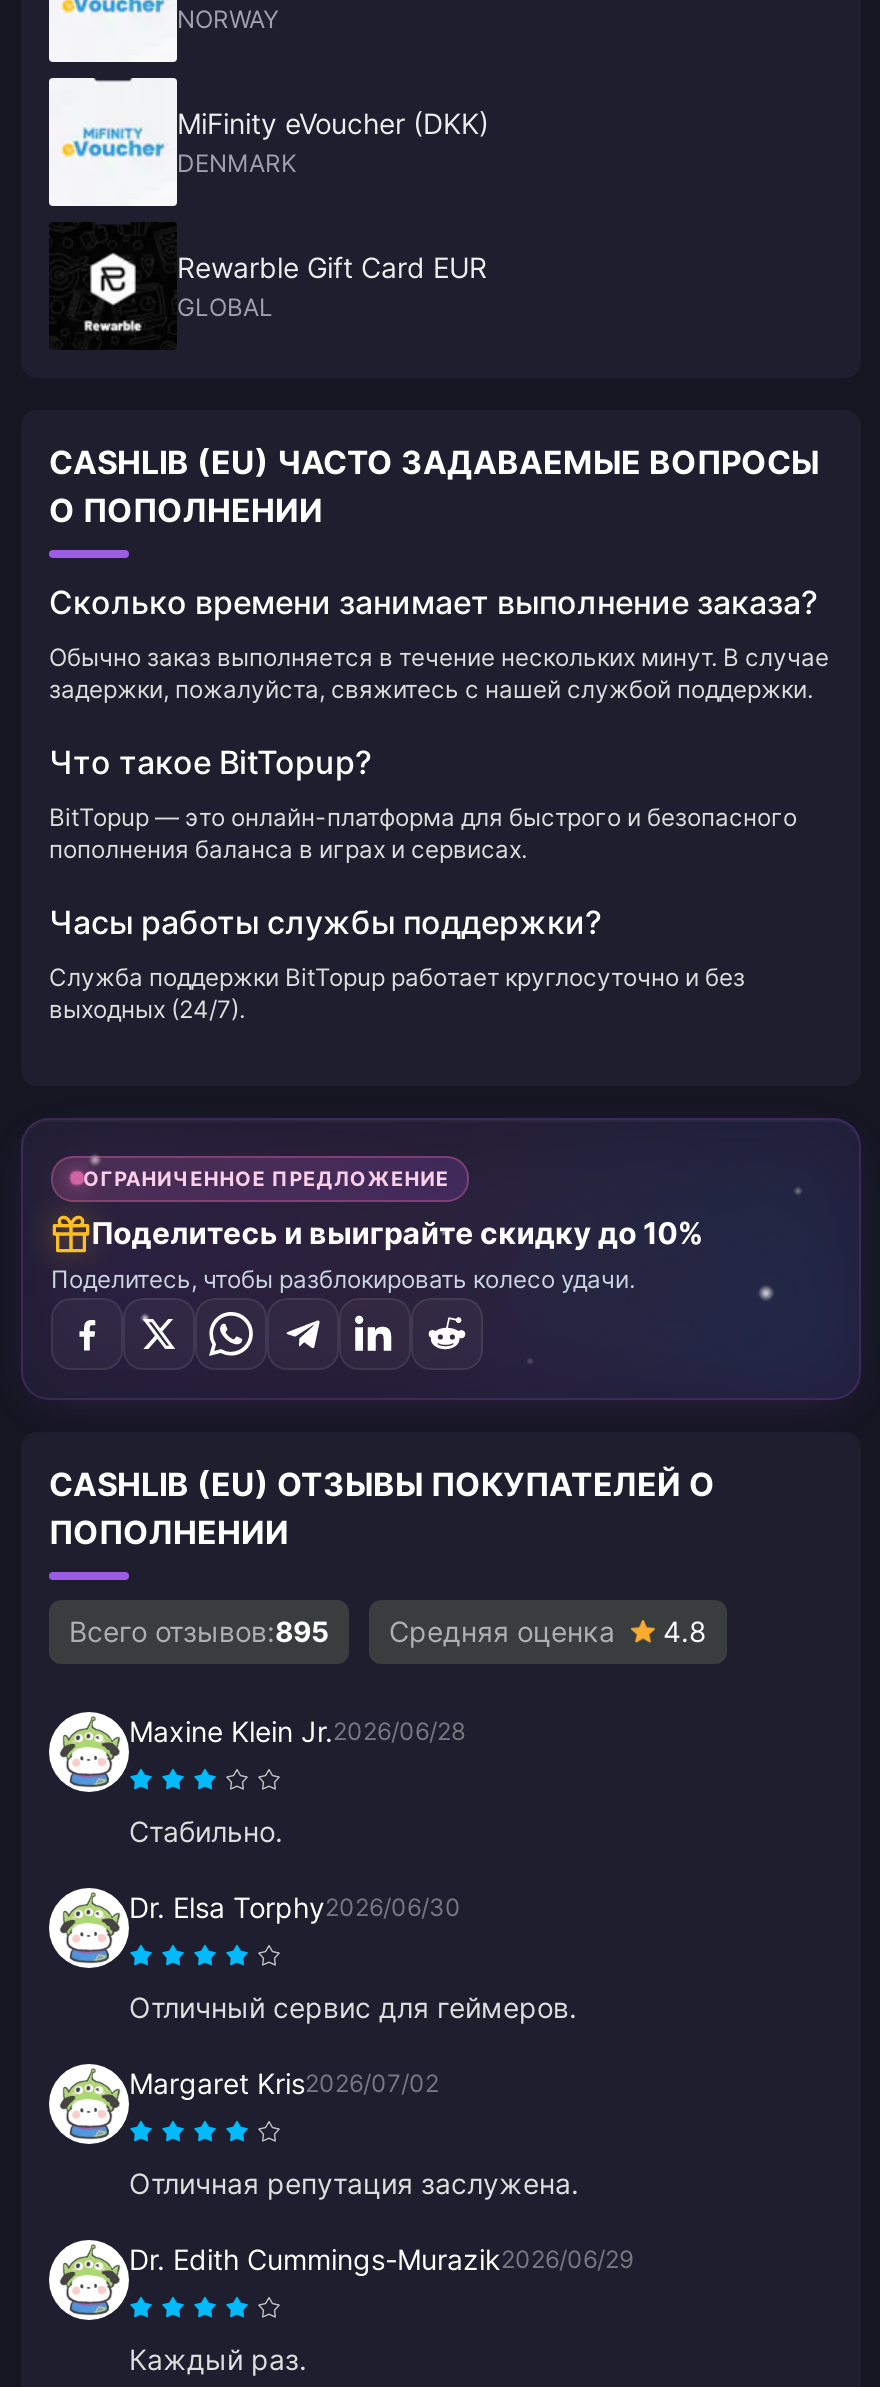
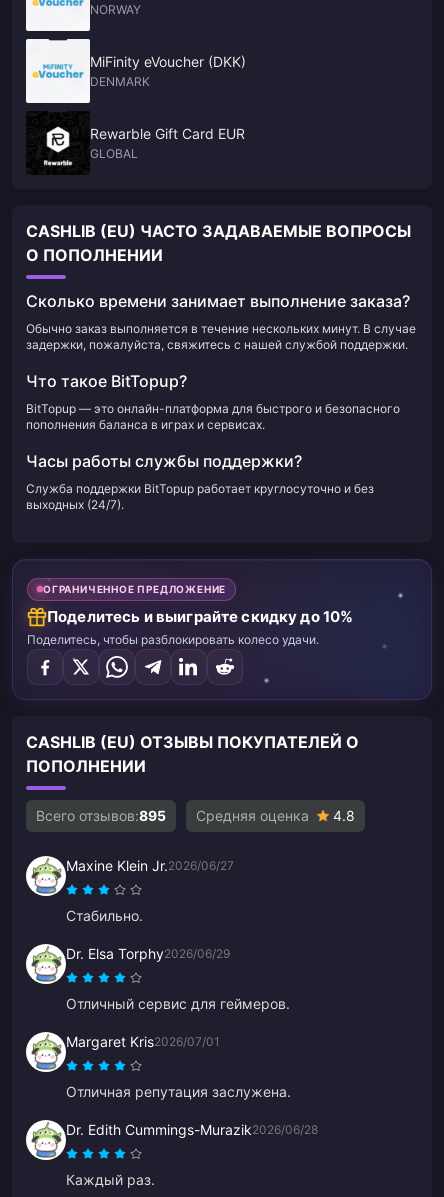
[129,1713,465,1747] Maxine Klein Jr.2026/06/28 -> [66,856,234,873] Maxine Klein Jr.2026/06/27
[129,1889,461,1923] Dr. Elsa Torphy2026/06/30 -> [66,944,230,961] Dr. Elsa Torphy2026/06/29
[129,2065,439,2099] Margaret Kris2026/07/02 -> [66,1032,220,1049] Margaret Kris2026/07/01
[129,2241,633,2275] Dr. Edith Cummings-Murazik2026/06/29 -> [66,1120,318,1137] Dr. Edith Cummings-Murazik2026/06/28

